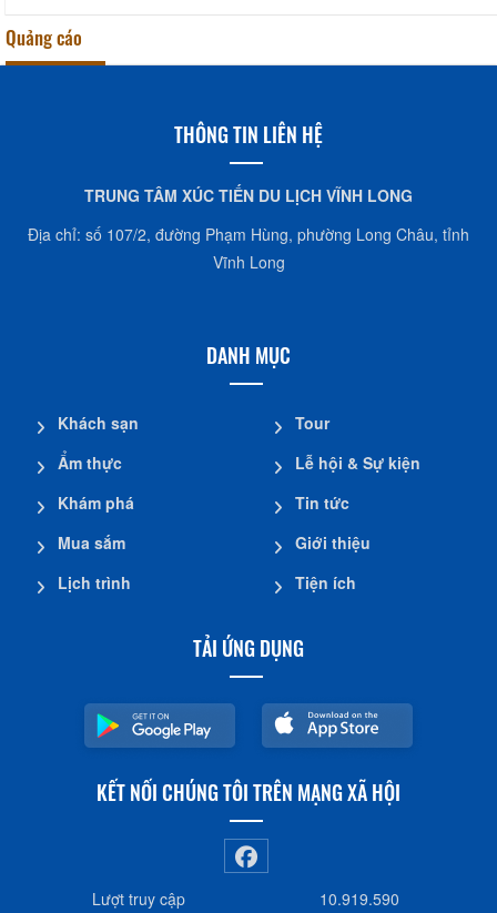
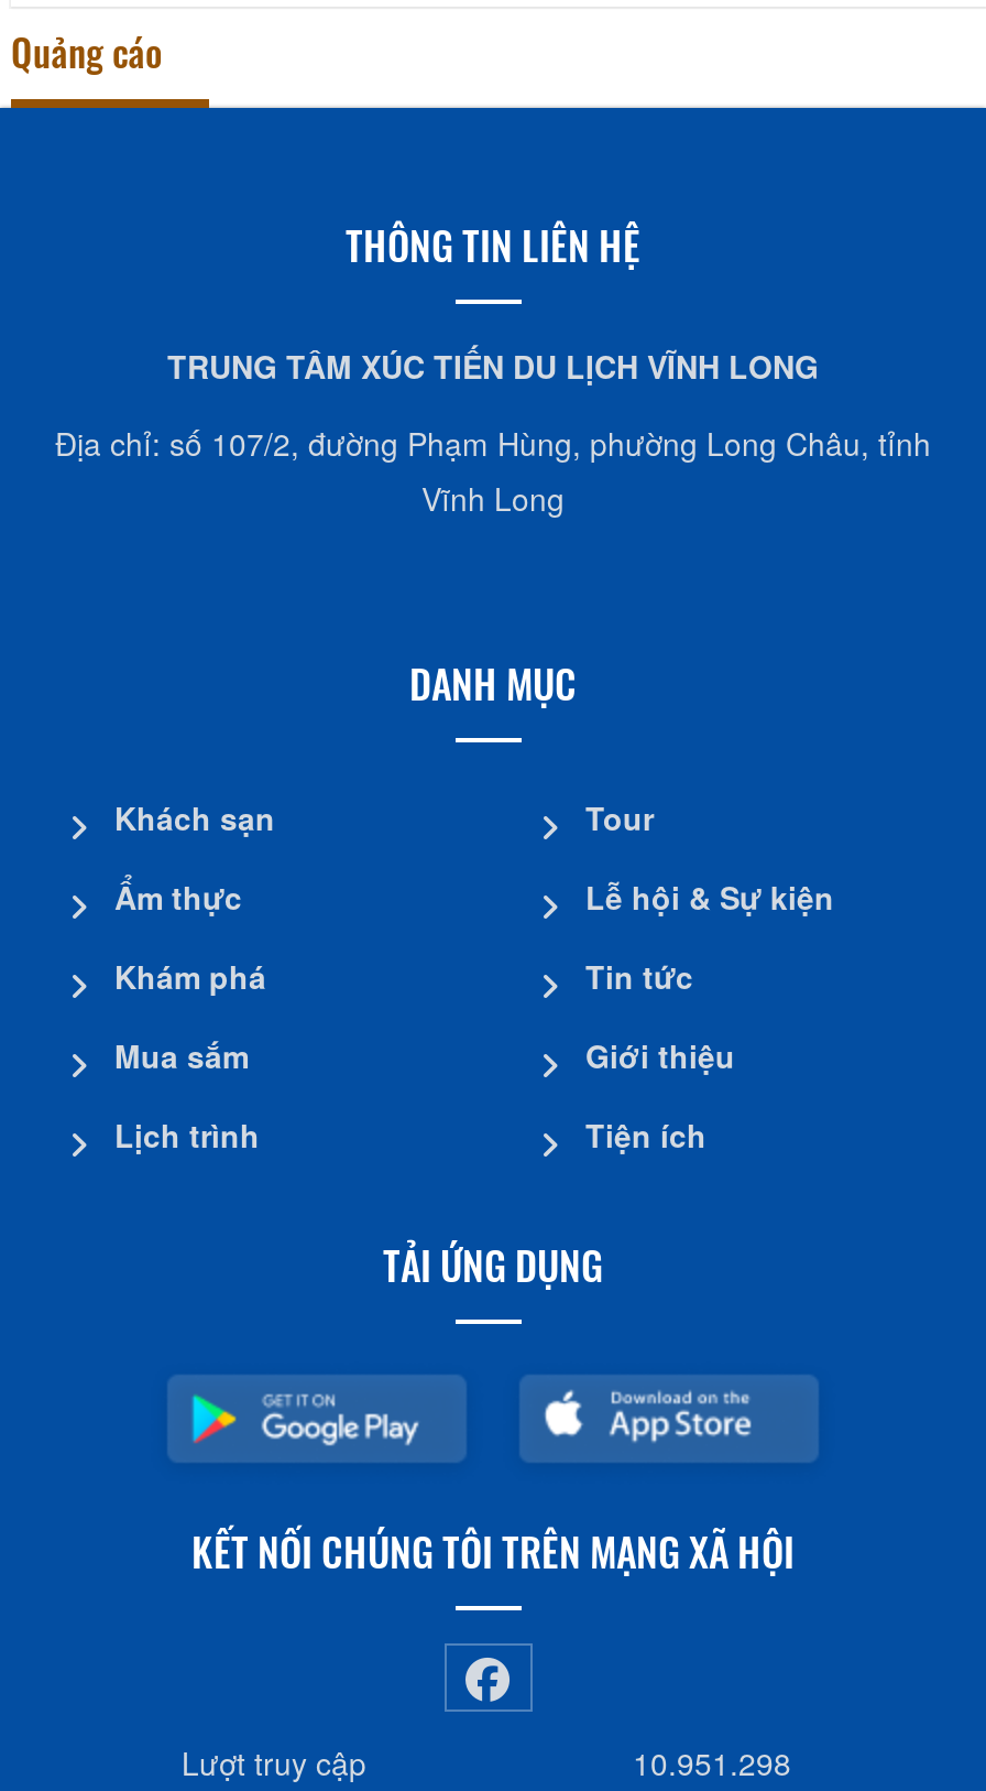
[319,887,399,909] 10.919.590 -> [633,1740,791,1784] 10.951.298

